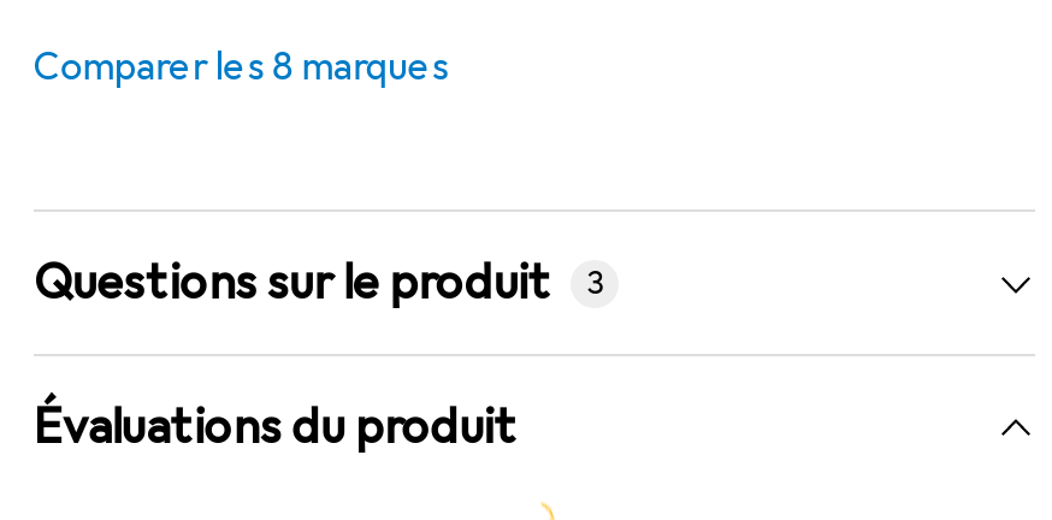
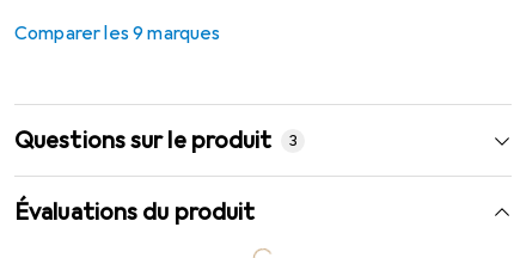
[34,42,449,90] Comparer les 8 marques -> [14,21,221,45] Comparer les 9 marques

